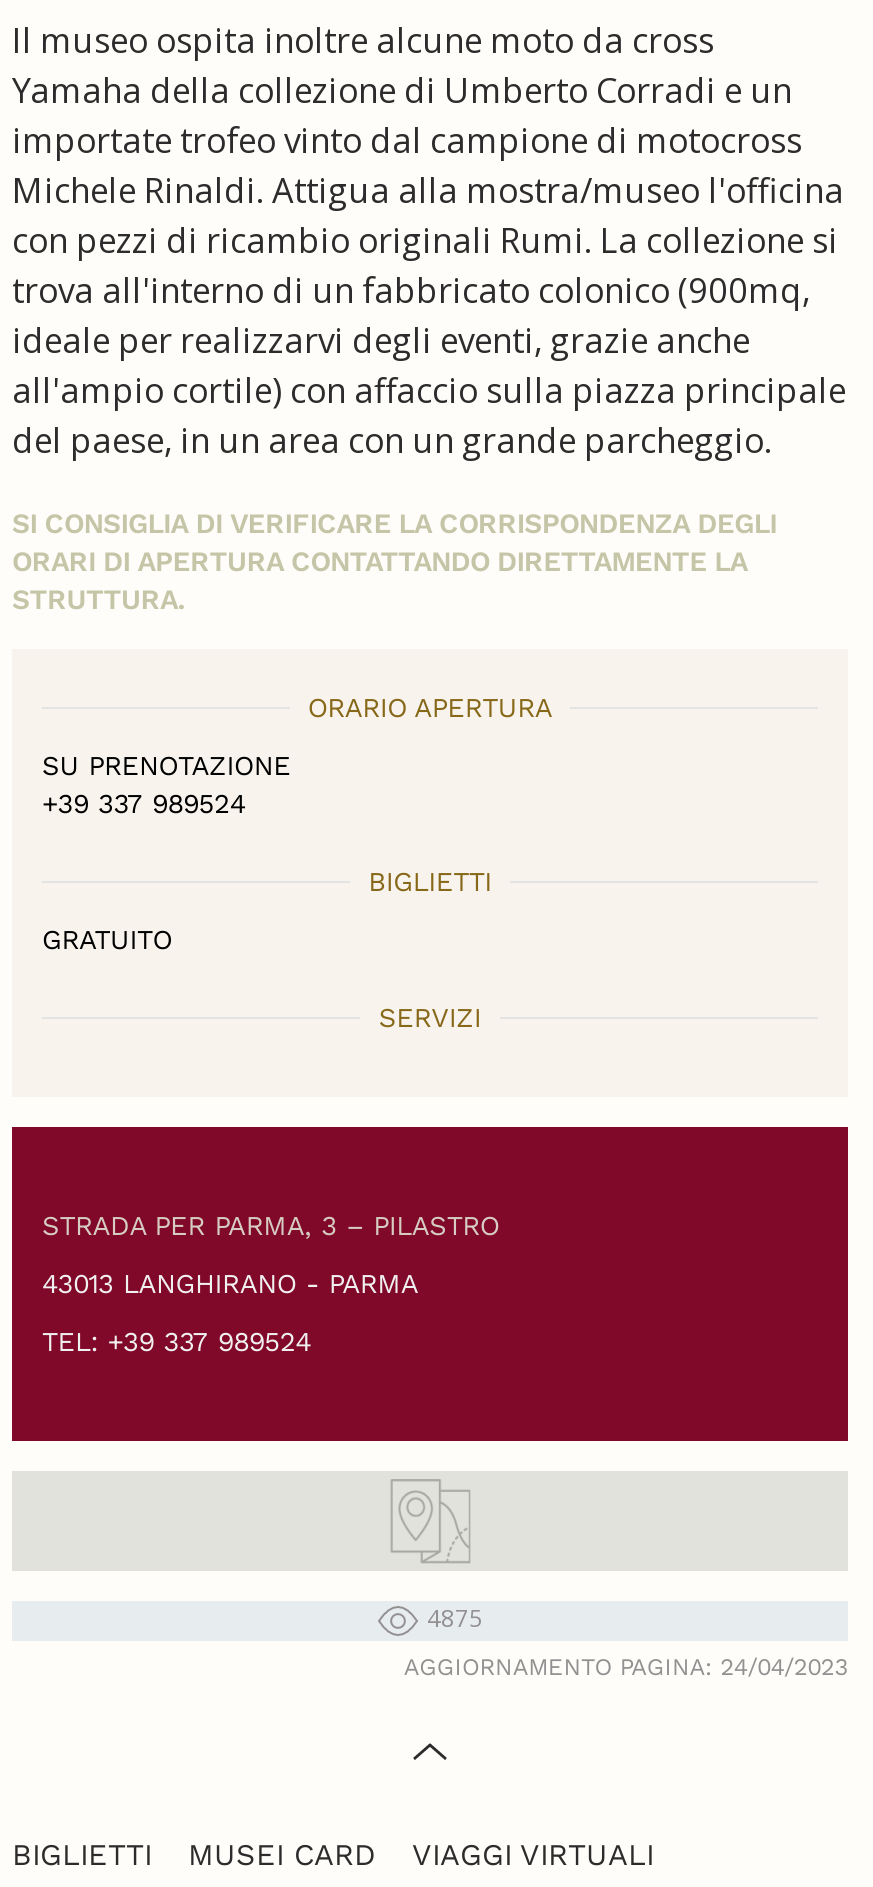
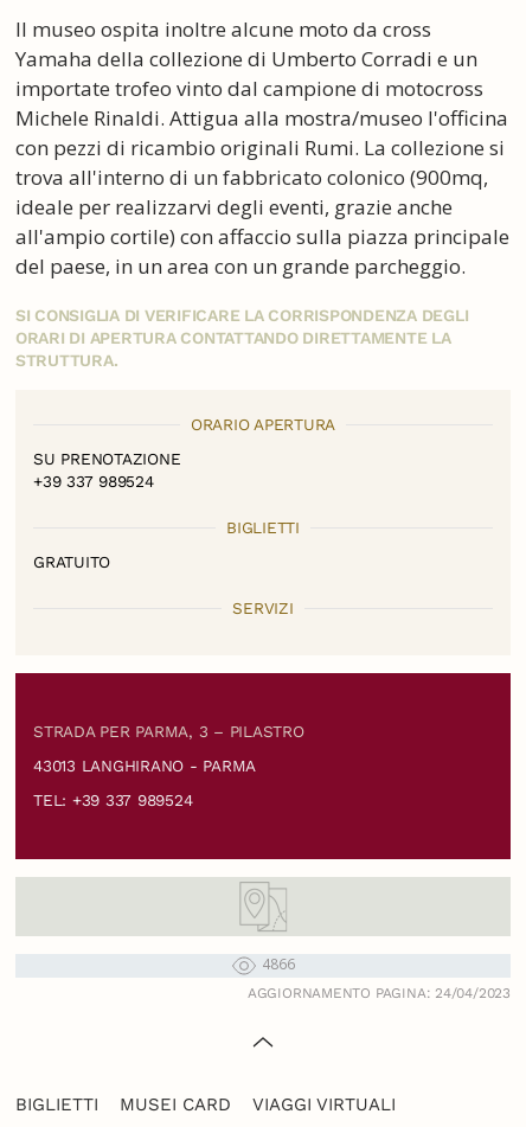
[427,1600,483,1632] 4875 -> [261,954,294,973] 4866

